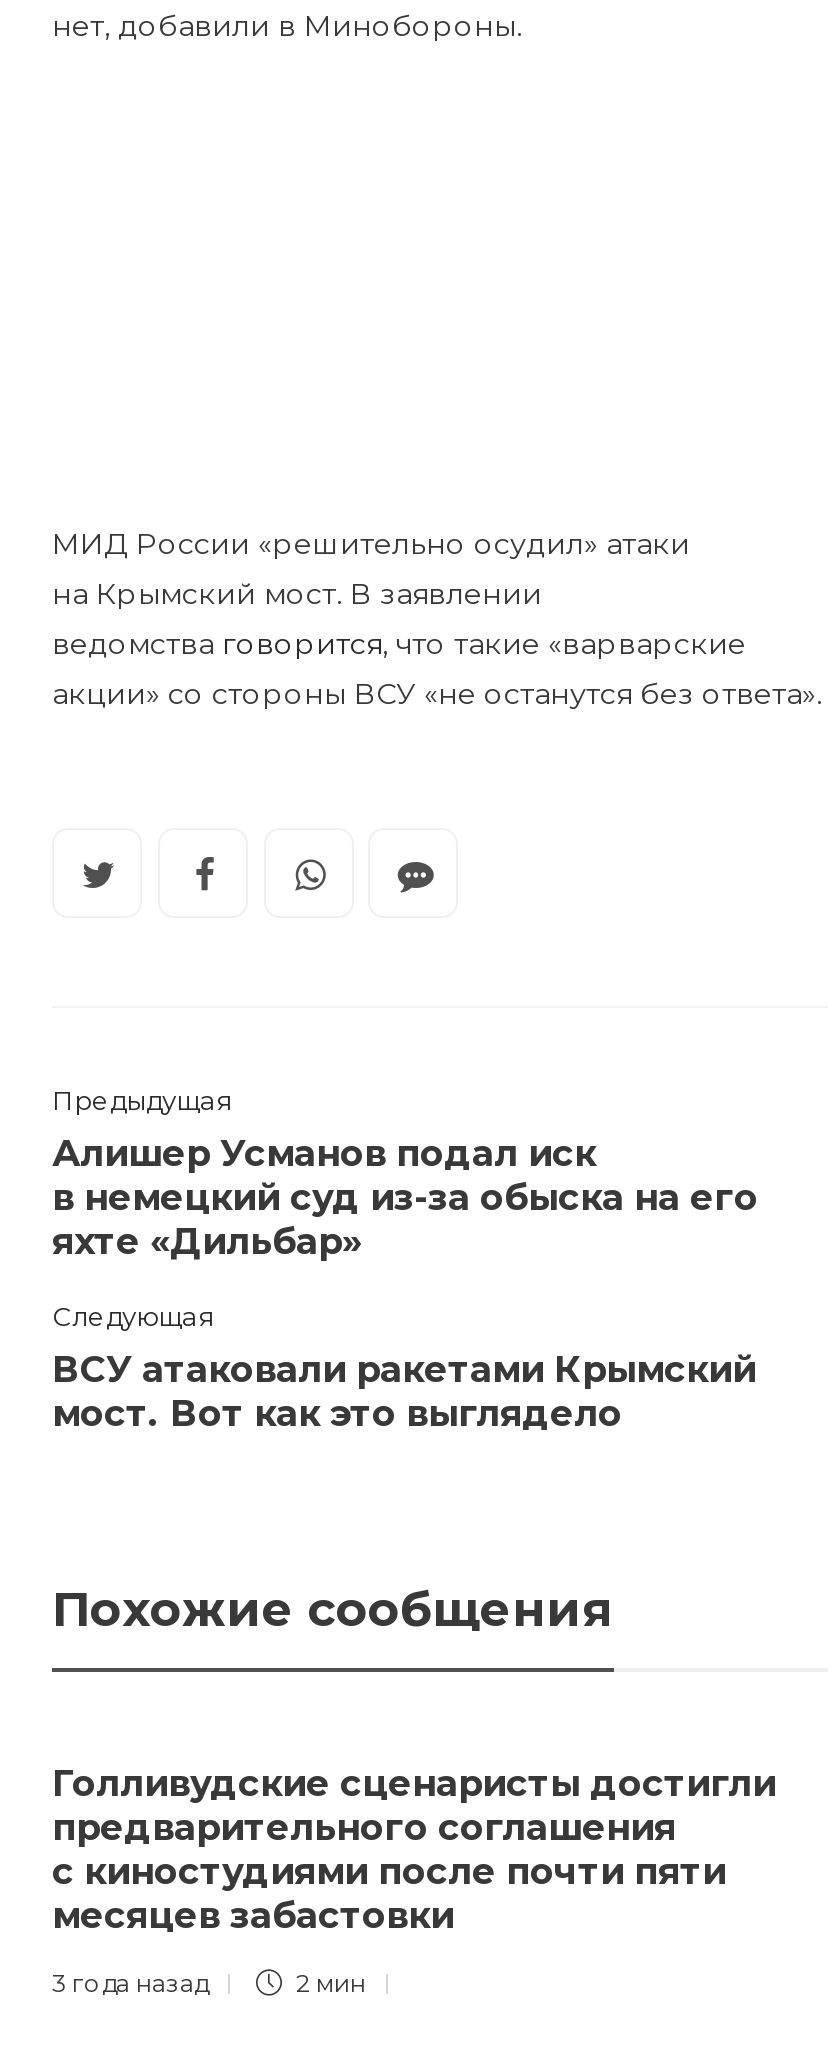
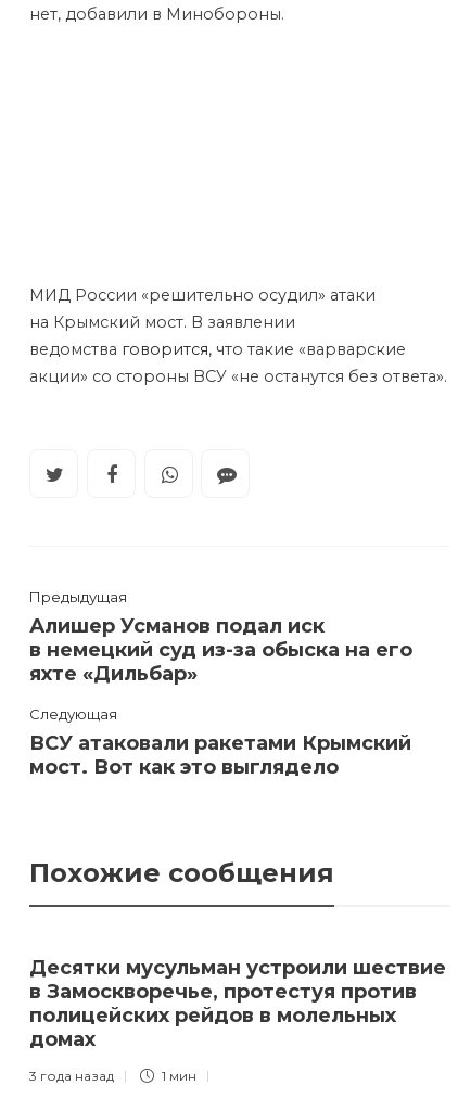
[52,1762,776,1938] Голливудские сценаристы достигли | предварительного соглашения | с киностудиями после почти пяти | месяцев забастовки -> [29,956,446,1051] Десятки мусульман устроили шествие | в Замоскворечье, протестуя против | полицейских рейдов в молельных | домах
[290,1968,366,1998] 2 мин -> [158,1068,196,1084] 1 мин

